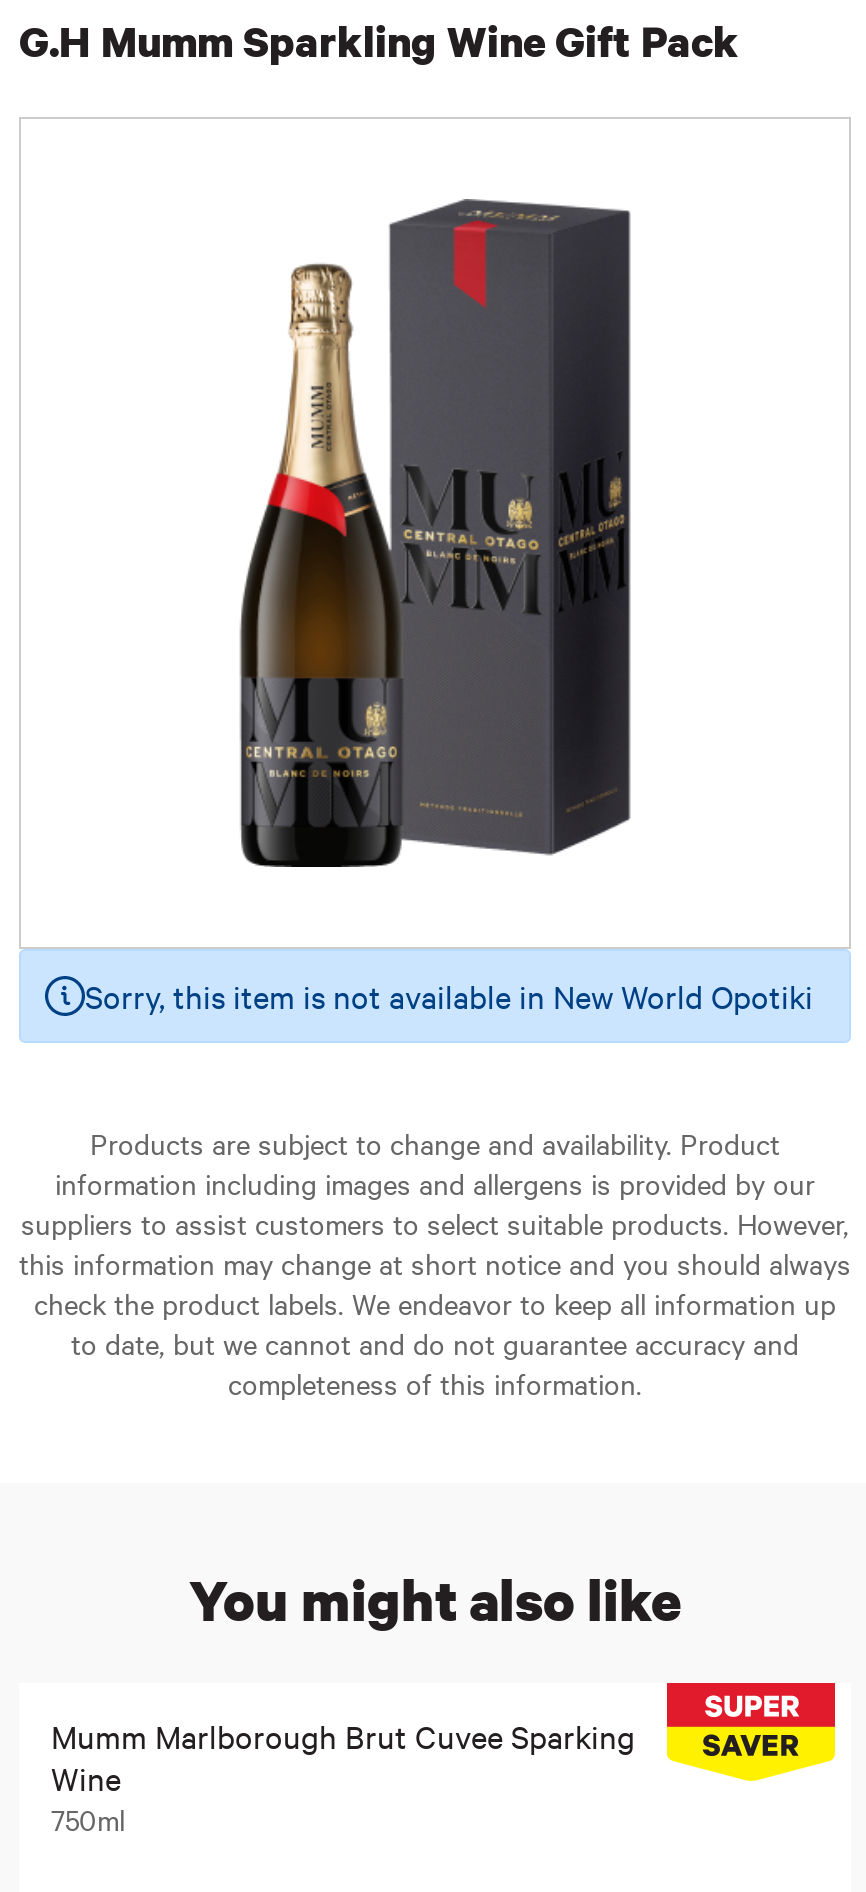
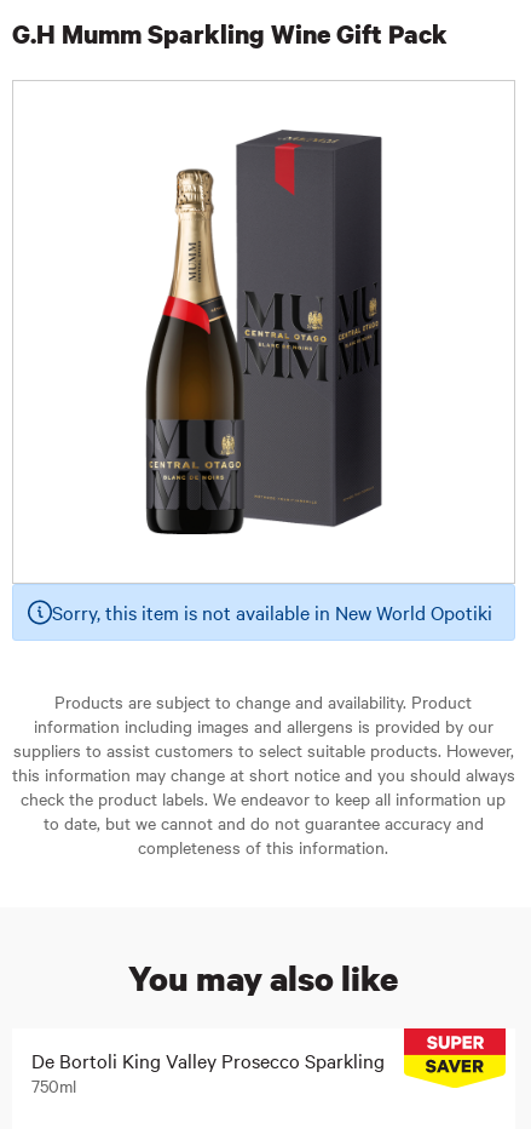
[189,1561,681,1637] You might also like -> [129,955,399,1001] You may also like
[51,1713,635,1799] Mumm Marlborough Brut Cuvee Sparking | Wine -> [31,1047,385,1073] De Bortoli King Valley Prosecco Sparkling

